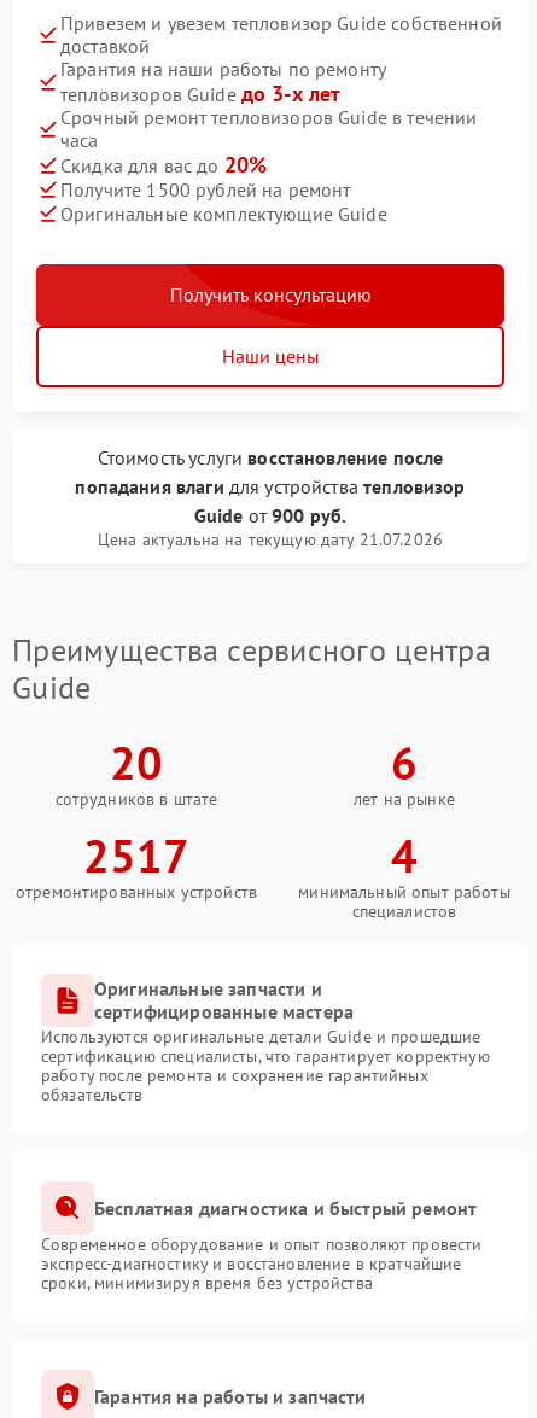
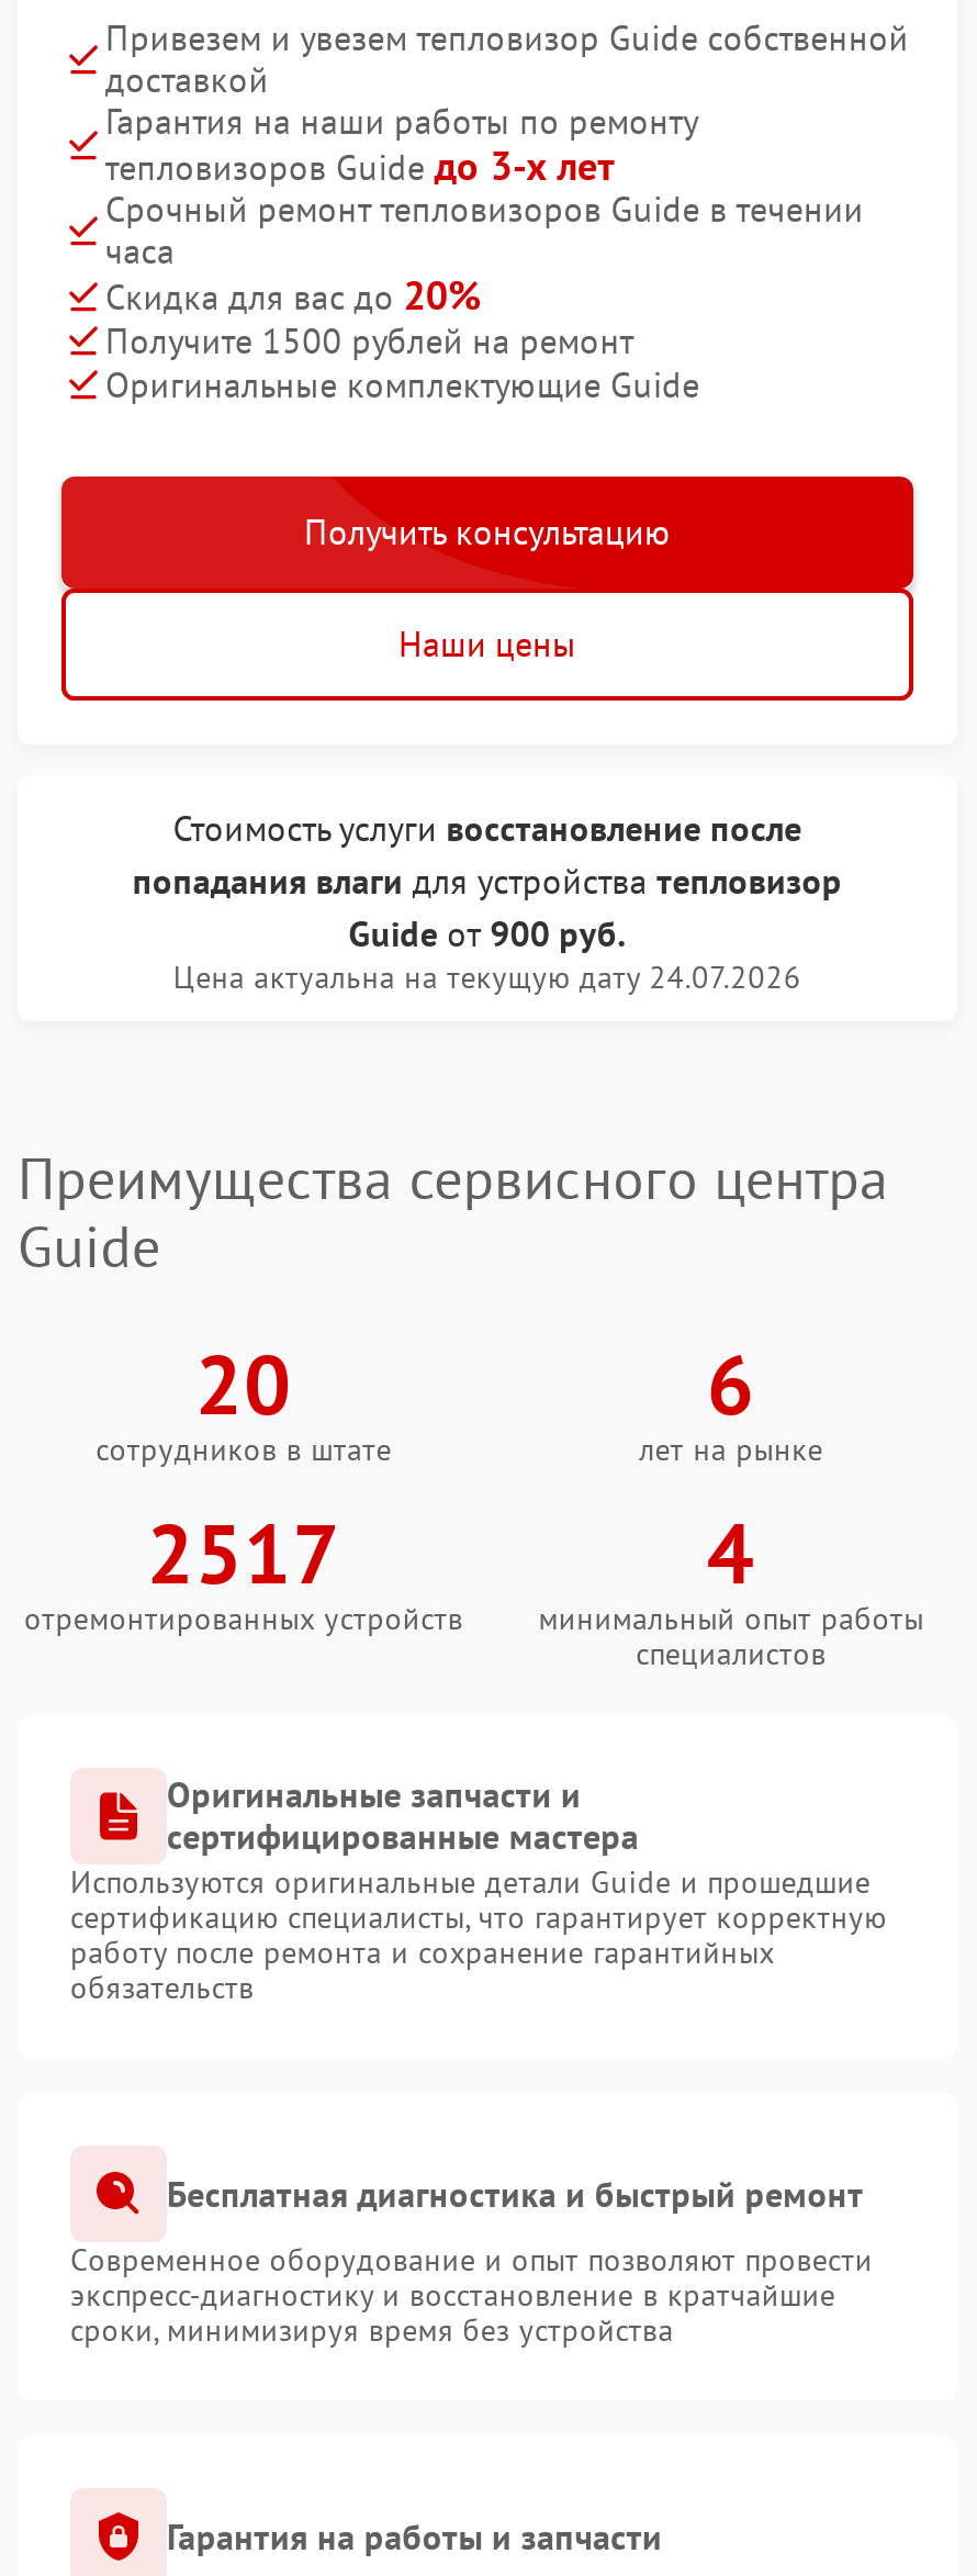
[98,529,443,550] Цена актуальна на текущую дату 21.07.2026 -> [173,957,802,997] Цена актуальна на текущую дату 24.07.2026

